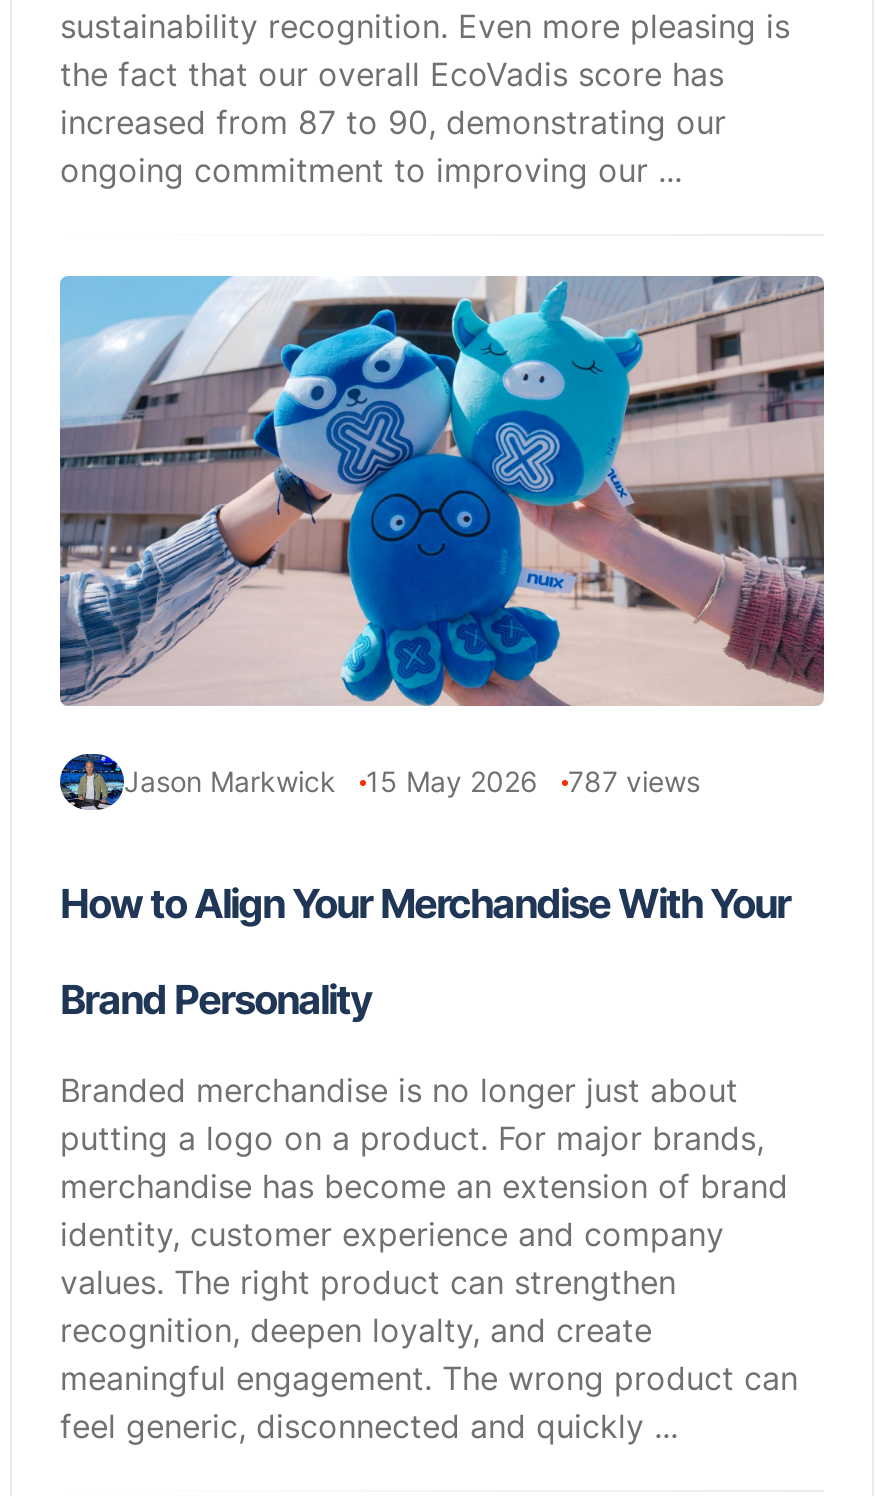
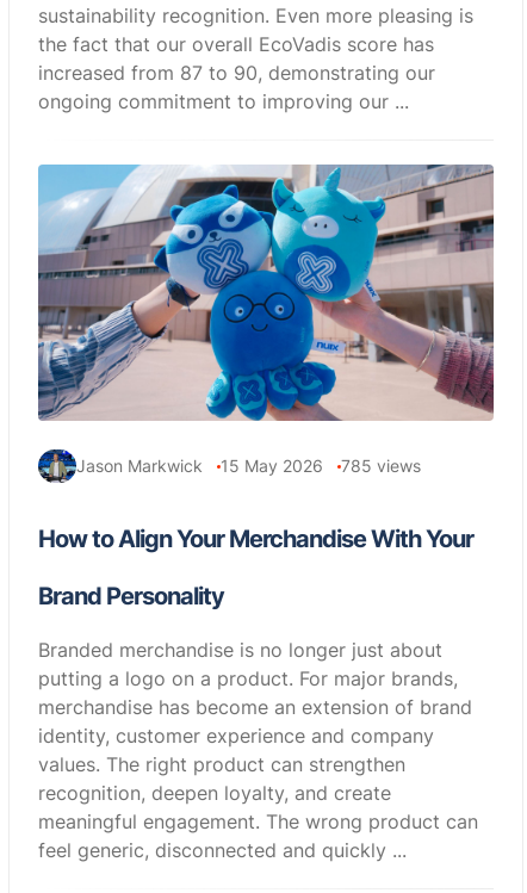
[124,764,700,798] Jason Markwick 15 May 2026 787 views -> [76,455,421,476] Jason Markwick 15 May 2026 785 views

